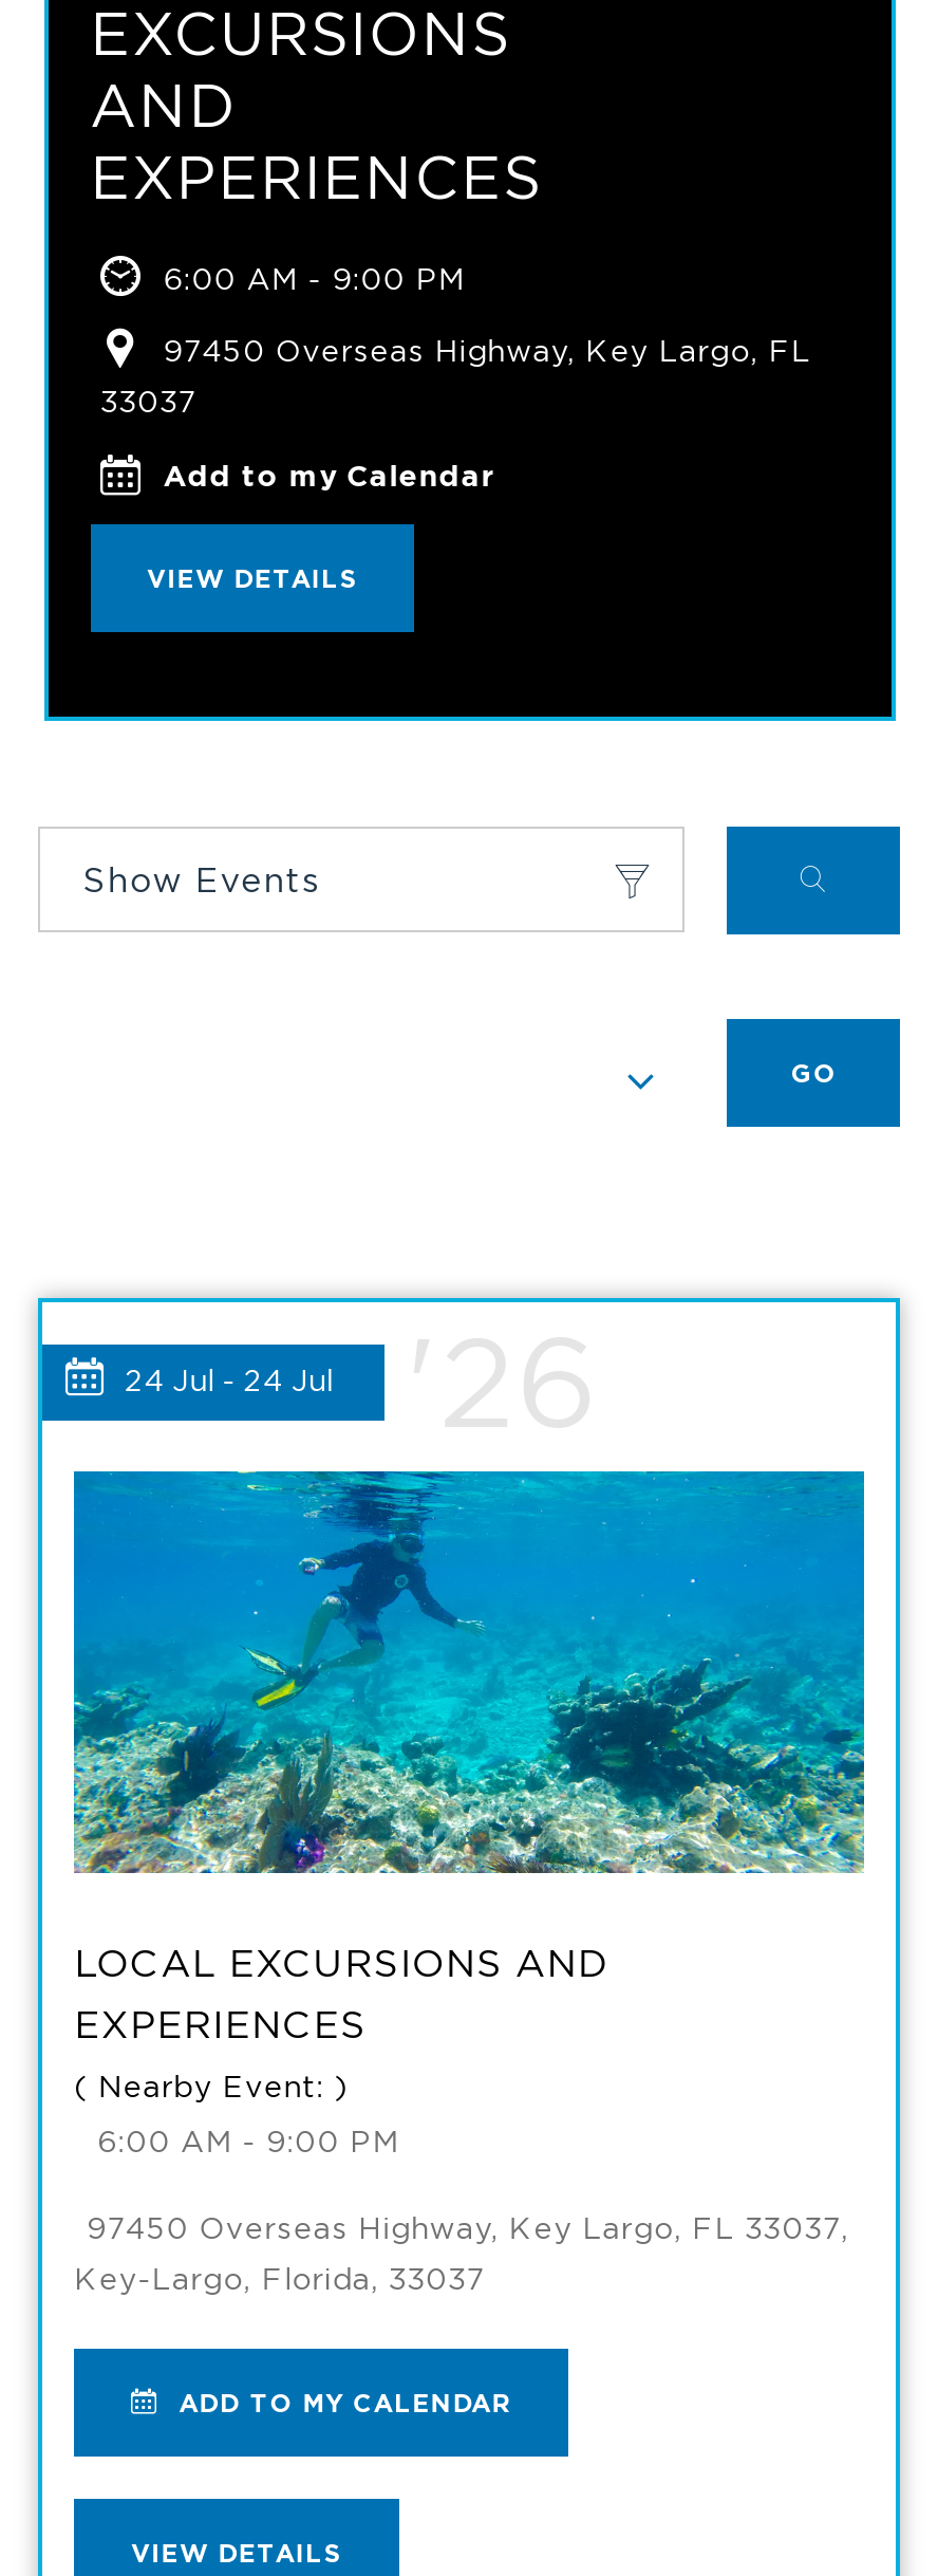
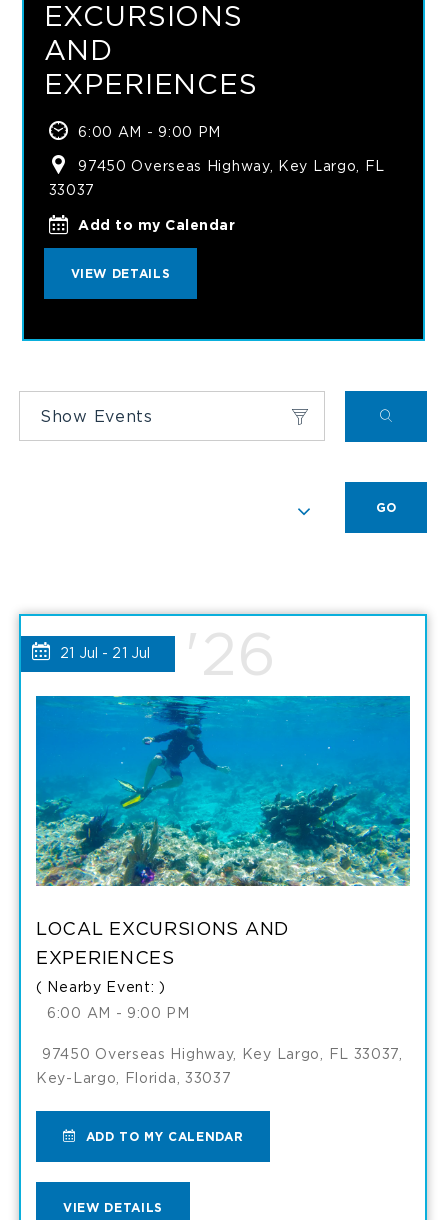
[125,1368,332,1397] 24 Jul - 24 Jul -> [60,647,150,661] 21 Jul - 21 Jul

